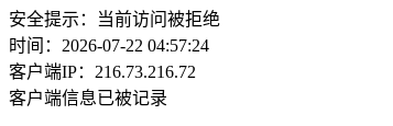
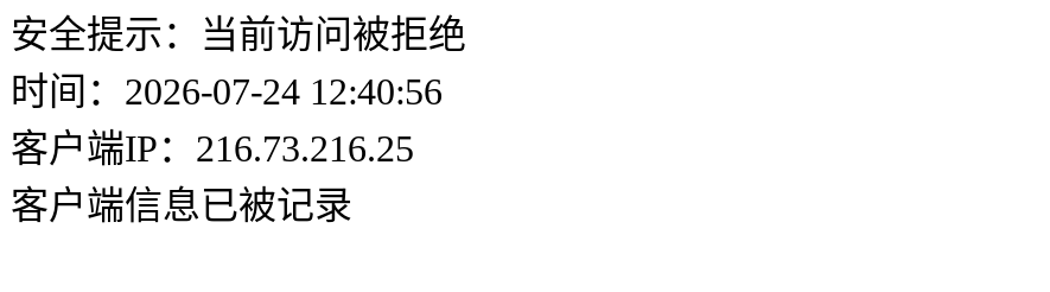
[9,36,209,55] 时间：2026-07-22 04:57:24 -> [11,71,443,112] 时间：2026-07-24 12:40:56
[9,62,196,81] 客户端IP：216.73.216.72 -> [11,128,414,169] 客户端IP：216.73.216.25

